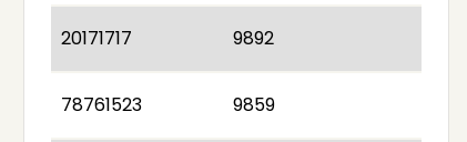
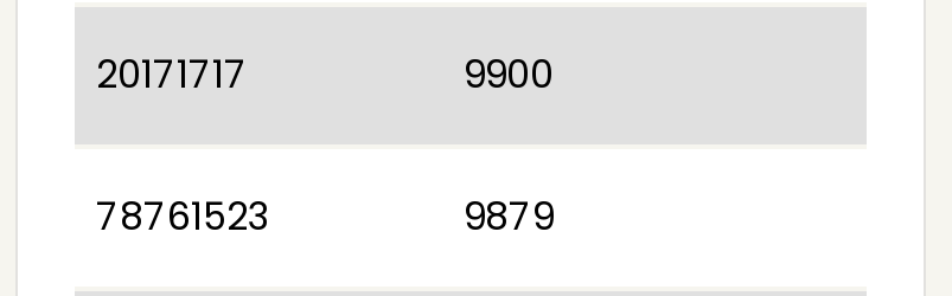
[233,26,274,51] 9892 -> [464,47,554,102] 9900
[233,92,275,118] 9859 -> [464,189,554,244] 9879

